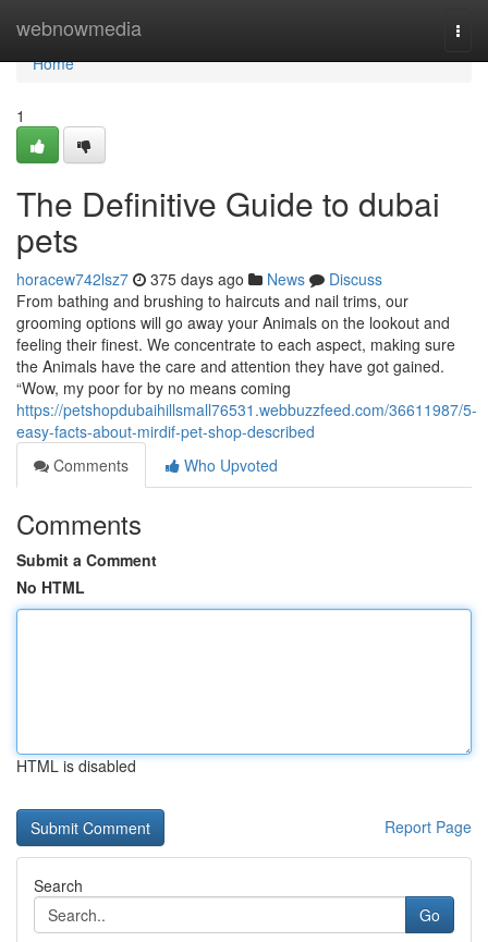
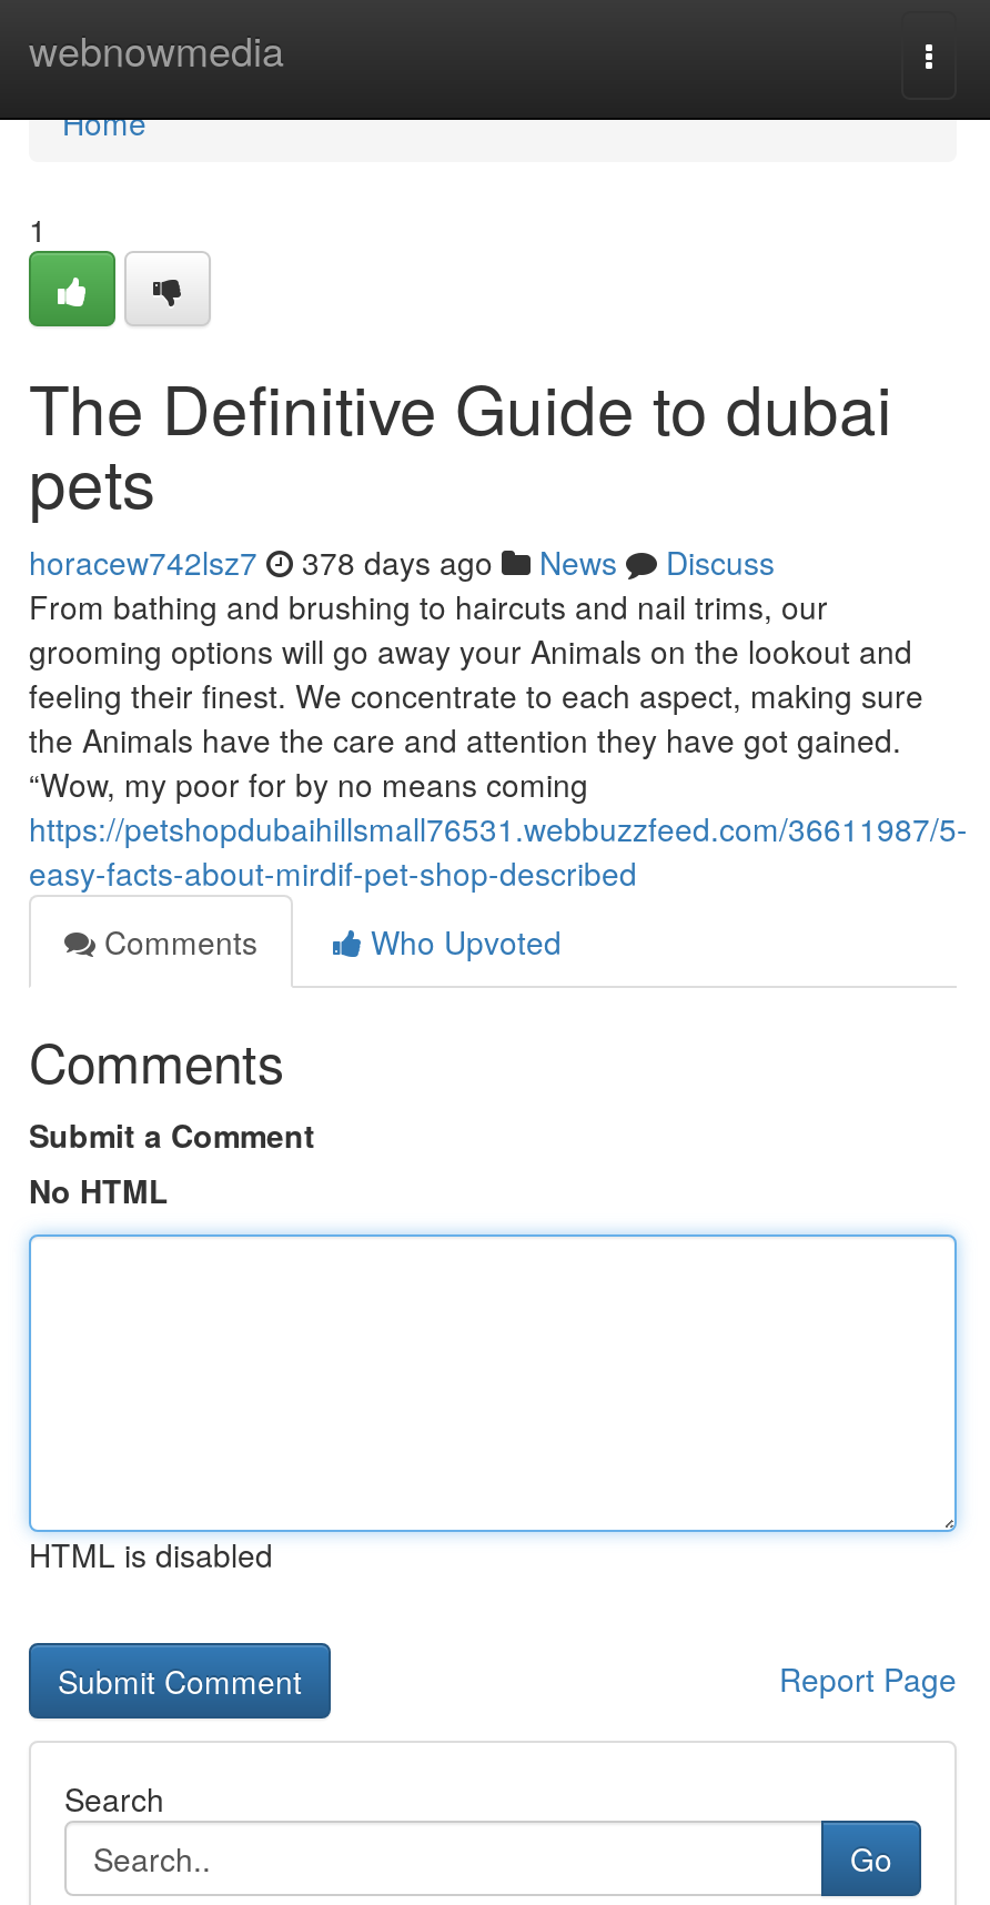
[16,268,382,290] horacew742lsz7 375 days ago News Discuss -> [29,540,775,584] horacew742lsz7 378 days ago News Discuss

